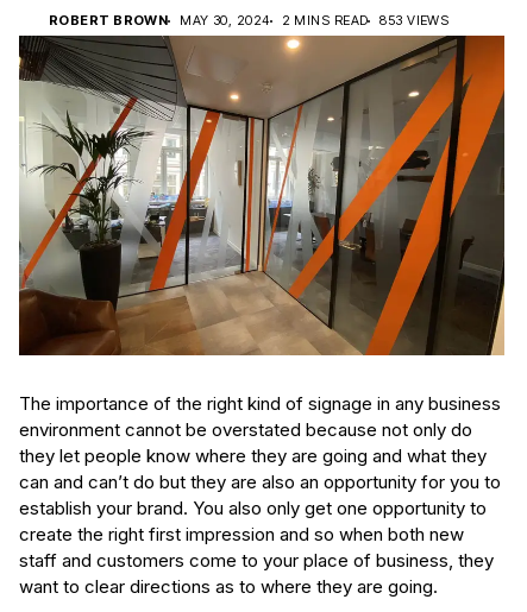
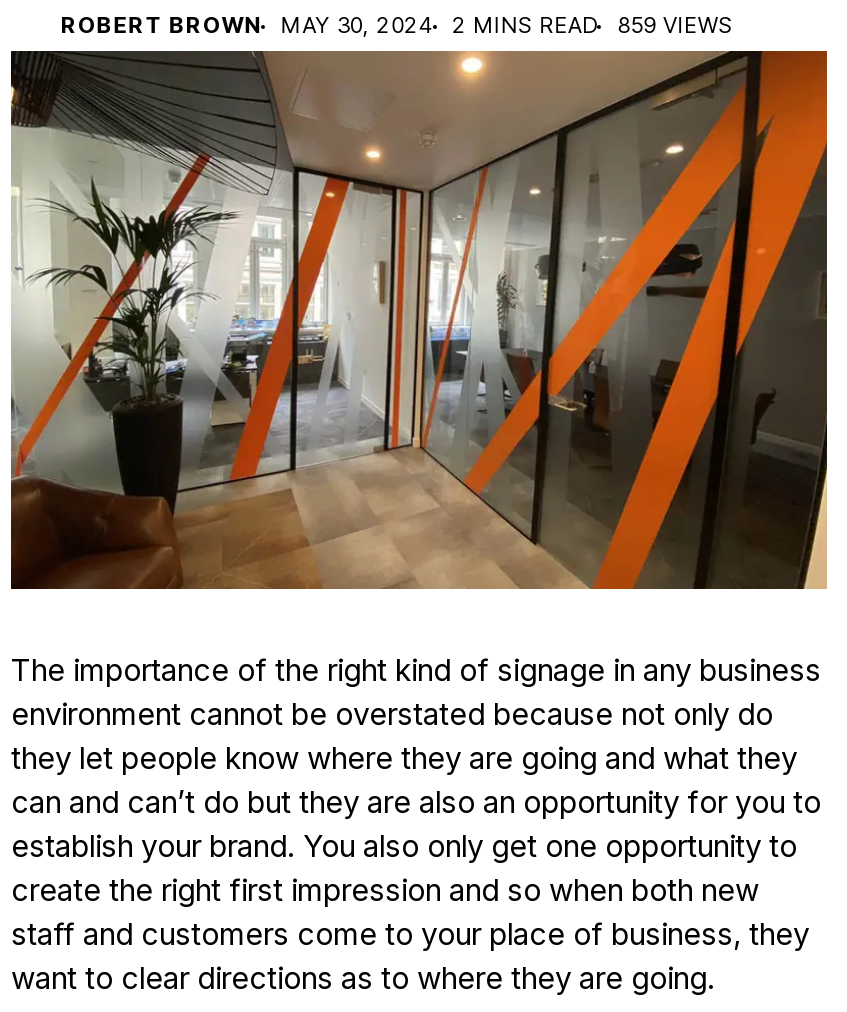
[49,12,449,29] ROBERT BROWN MAY 30, 2024 2 MINS READ 853 VIEWS -> [61,11,734,39] ROBERT BROWN MAY 30, 2024 2 MINS READ 859 VIEWS

